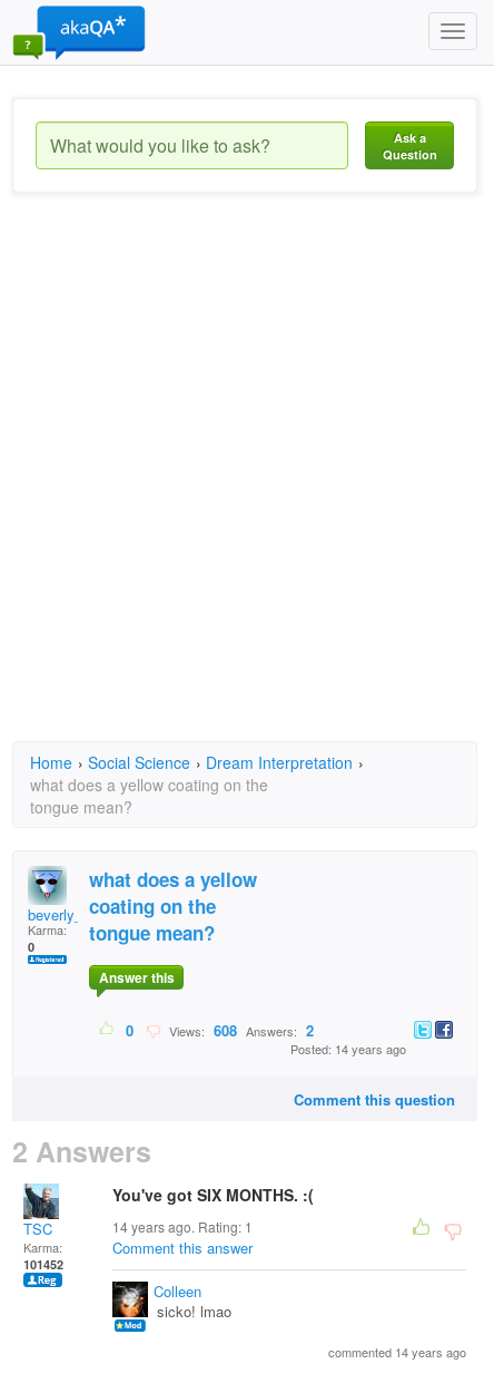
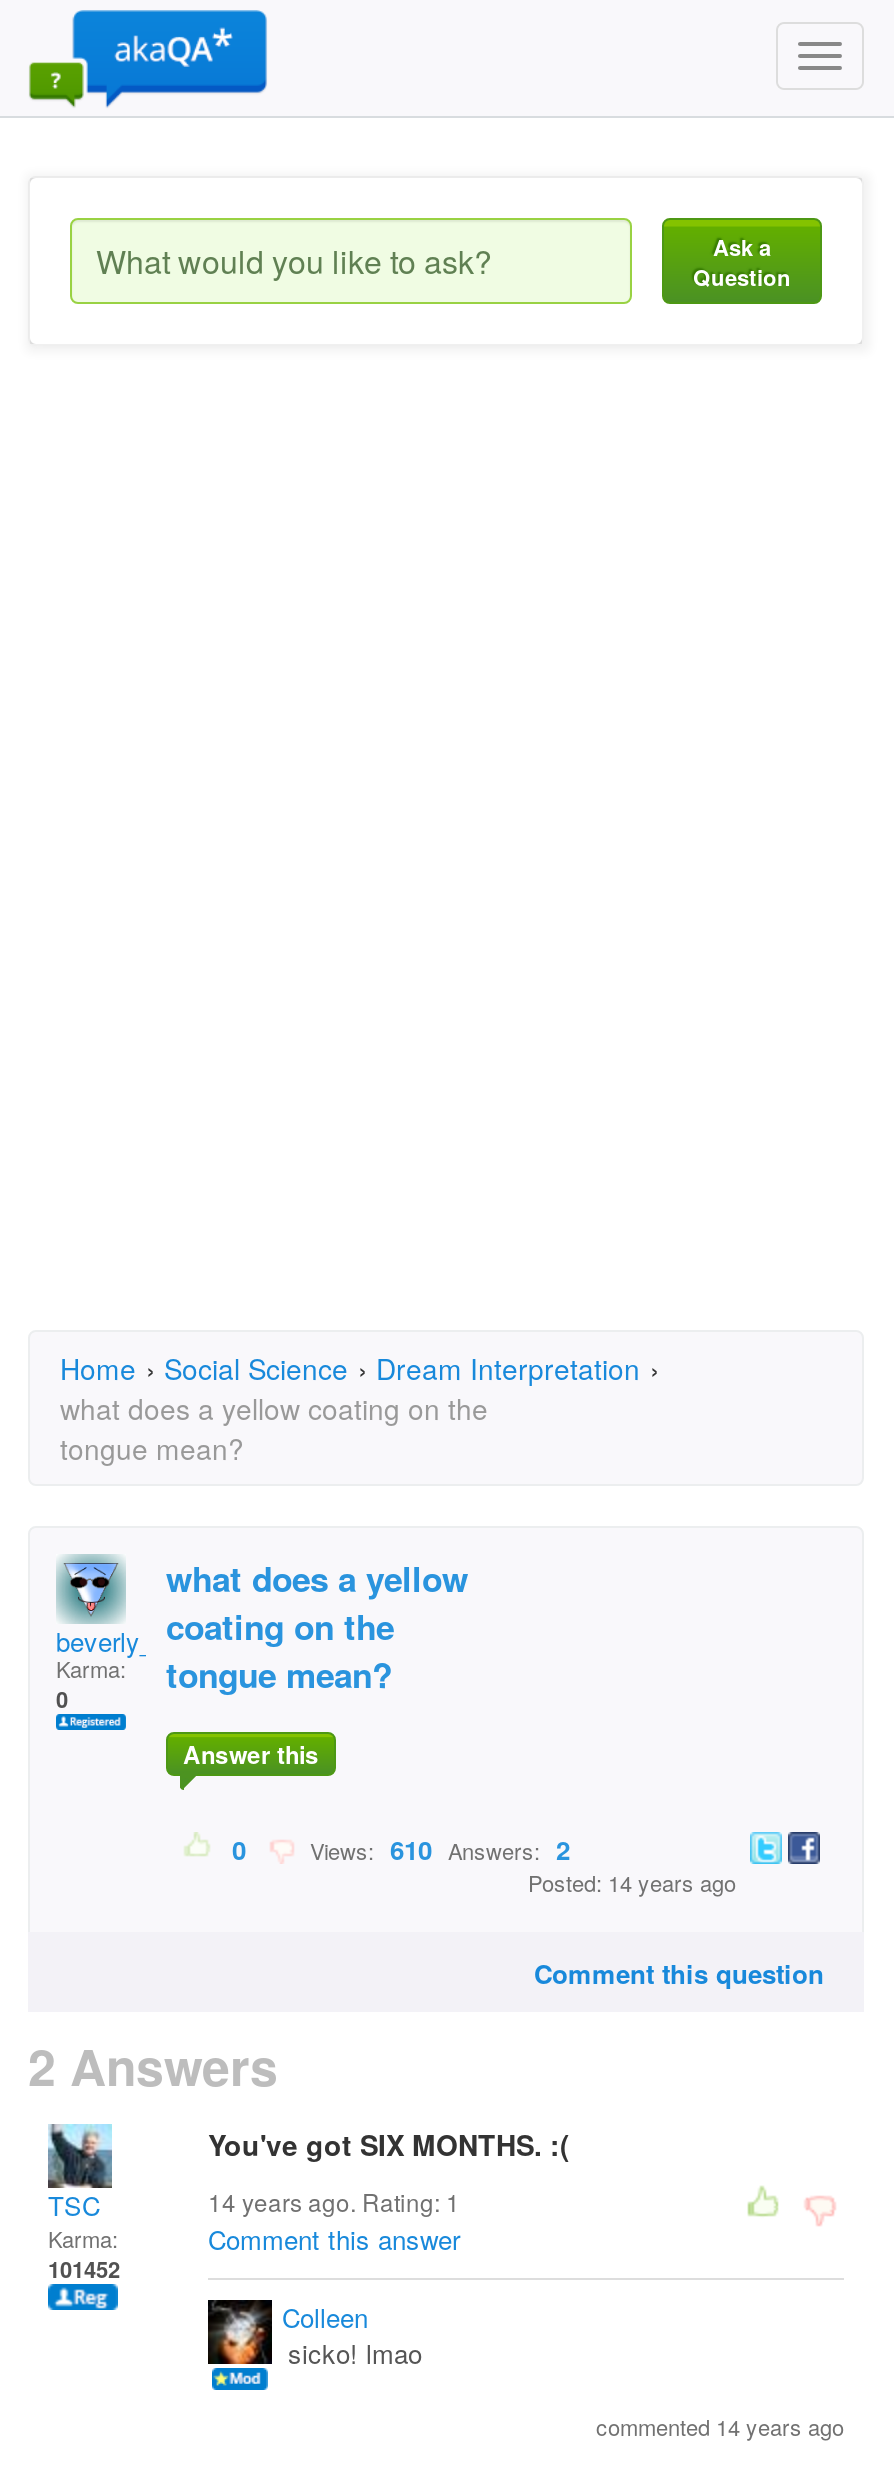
[162,1020,314,1041] Views: 608 Answers: 2 -> [298,1830,570,1868] Views: 610 Answers: 2

